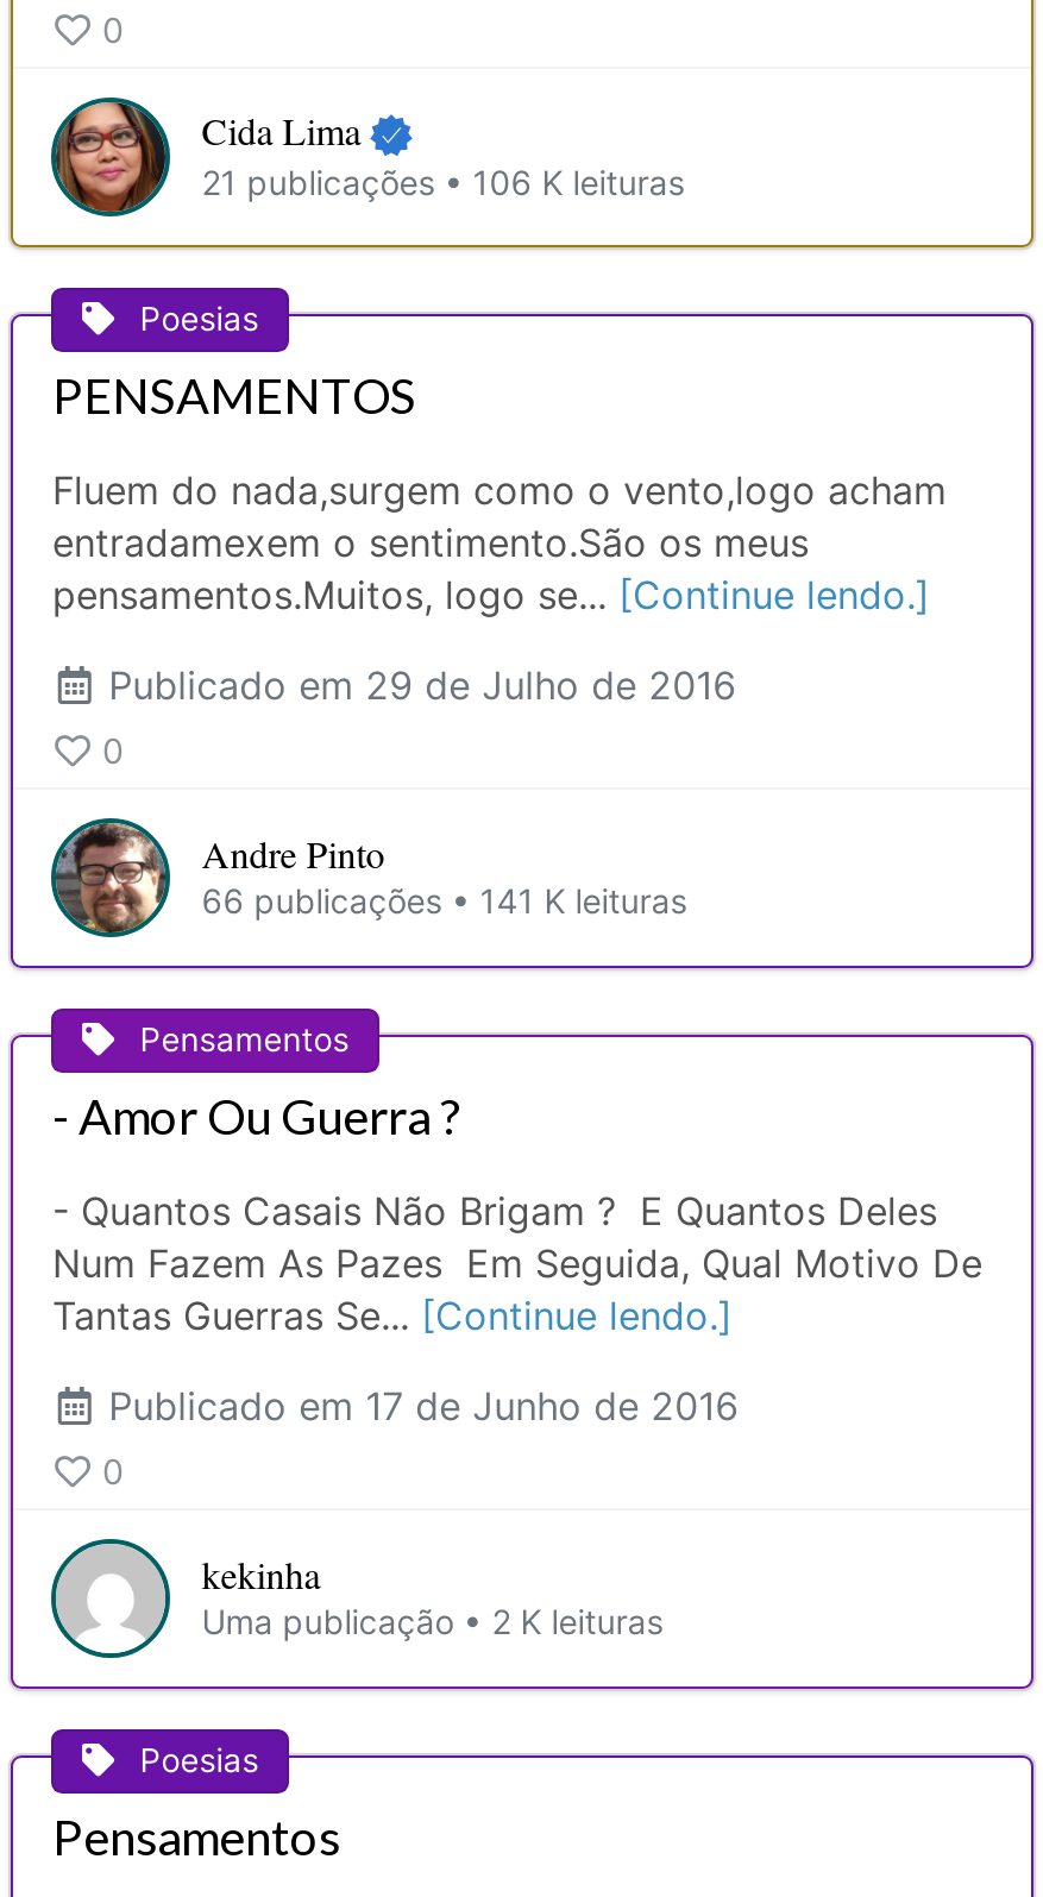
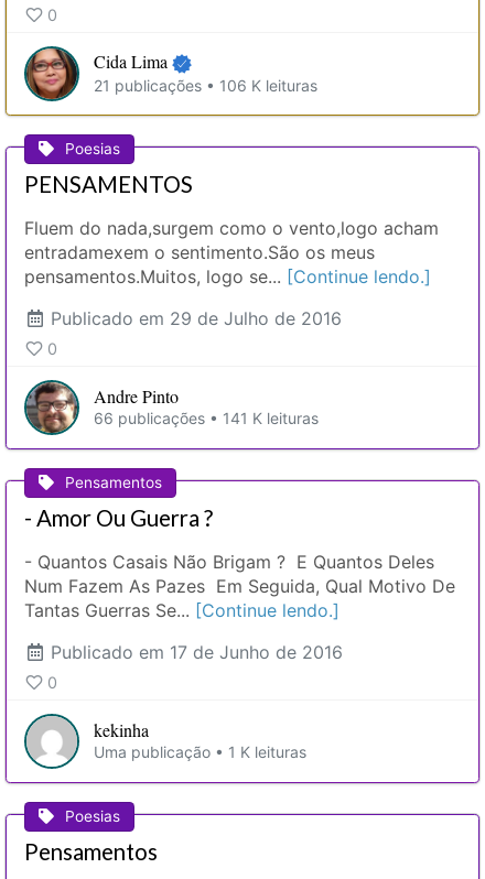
[202,1600,663,1641] Uma publicação • 2 K leituras -> [94,742,307,761] Uma publicação • 1 K leituras

